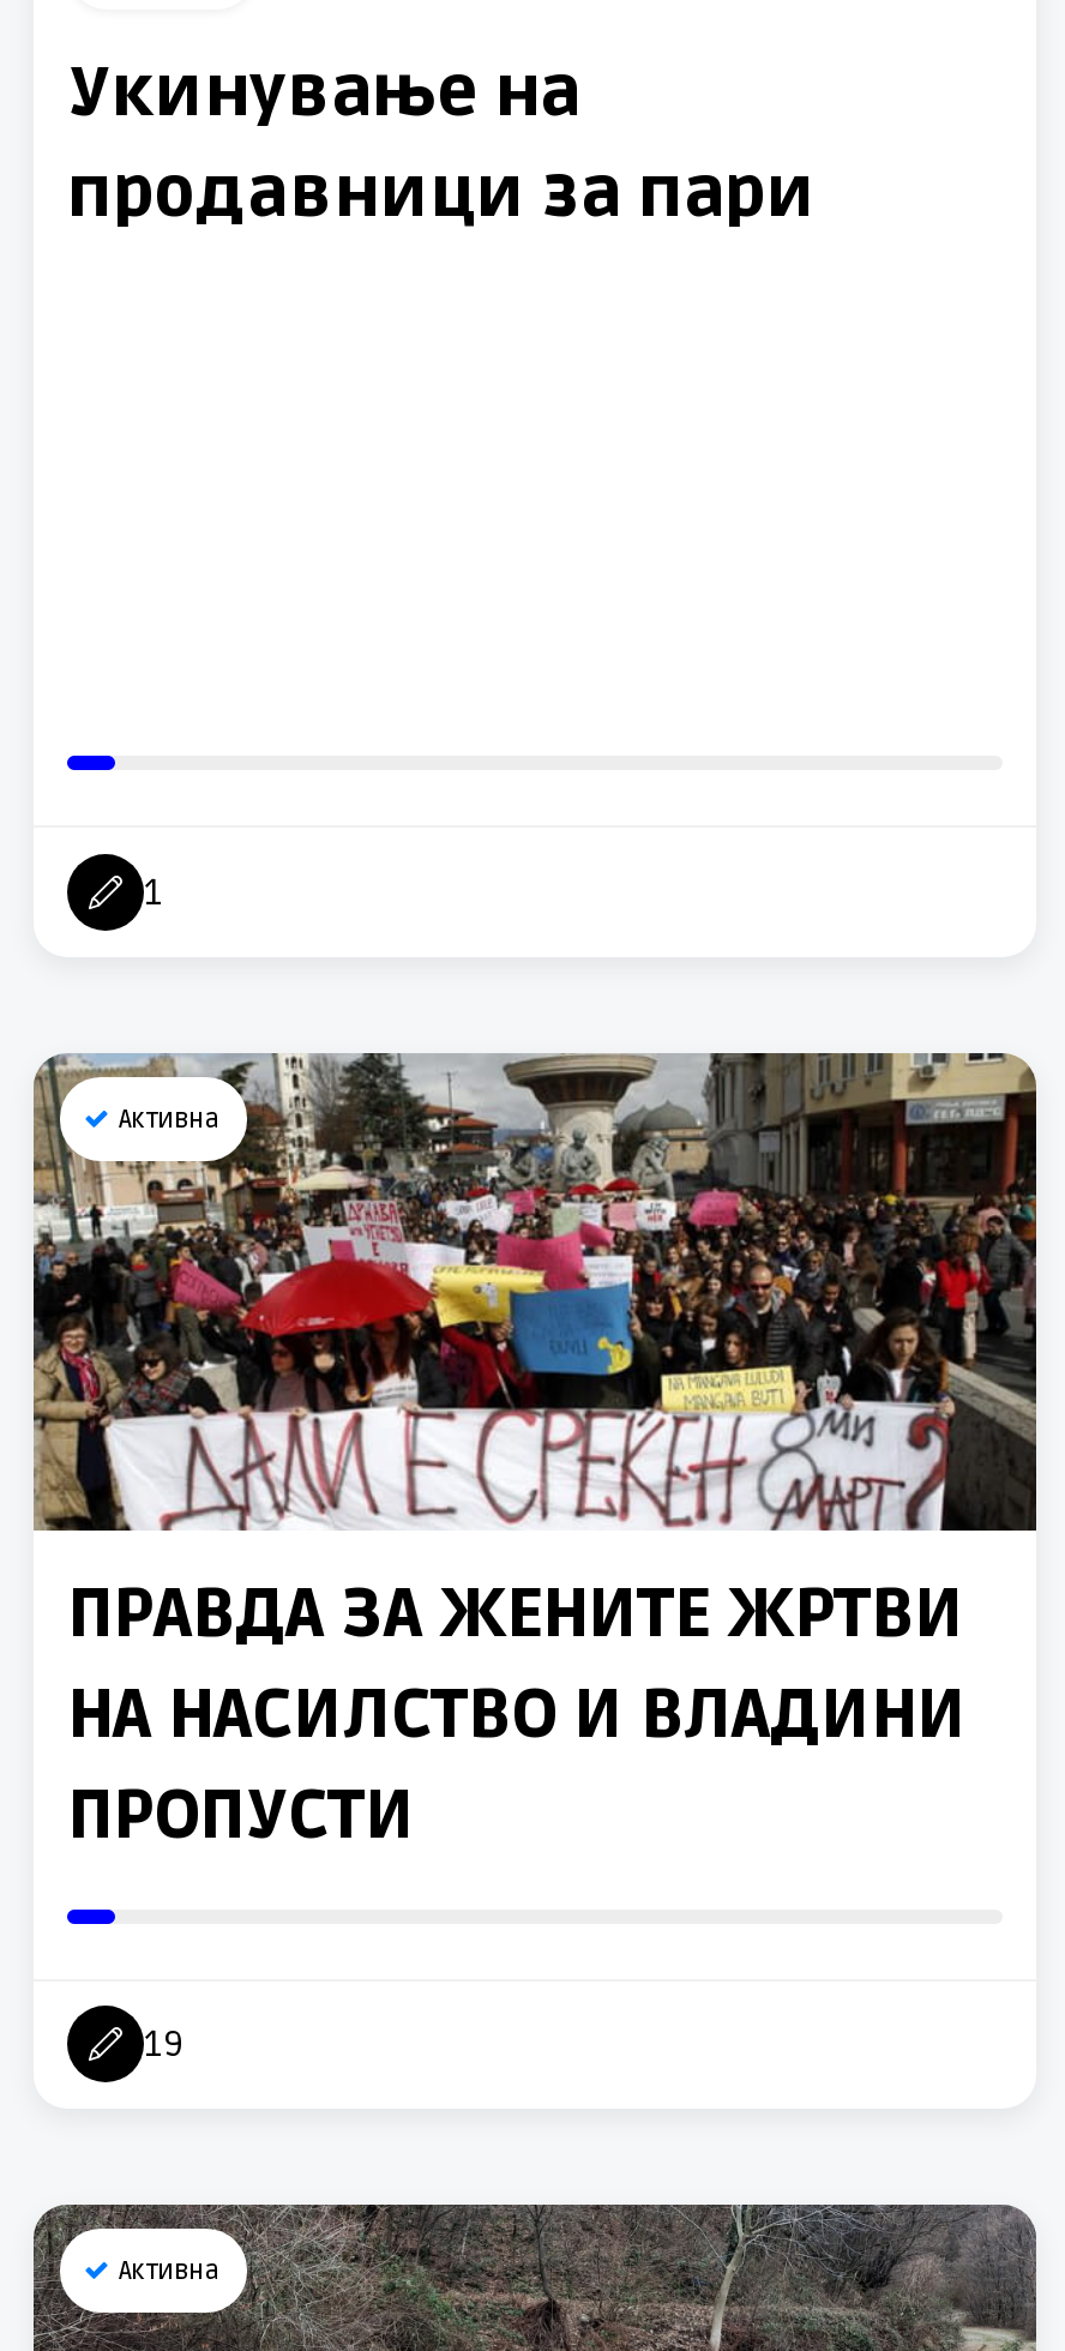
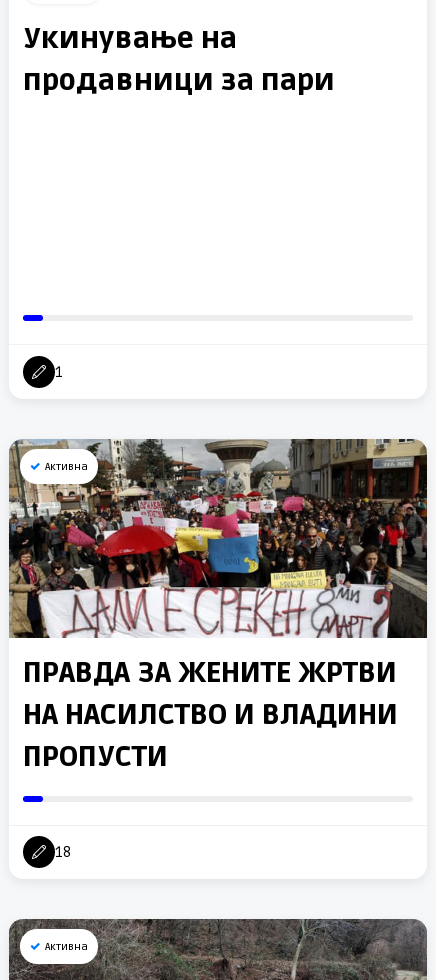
[144,2023,182,2066] 19 -> [55,843,71,861] 18

